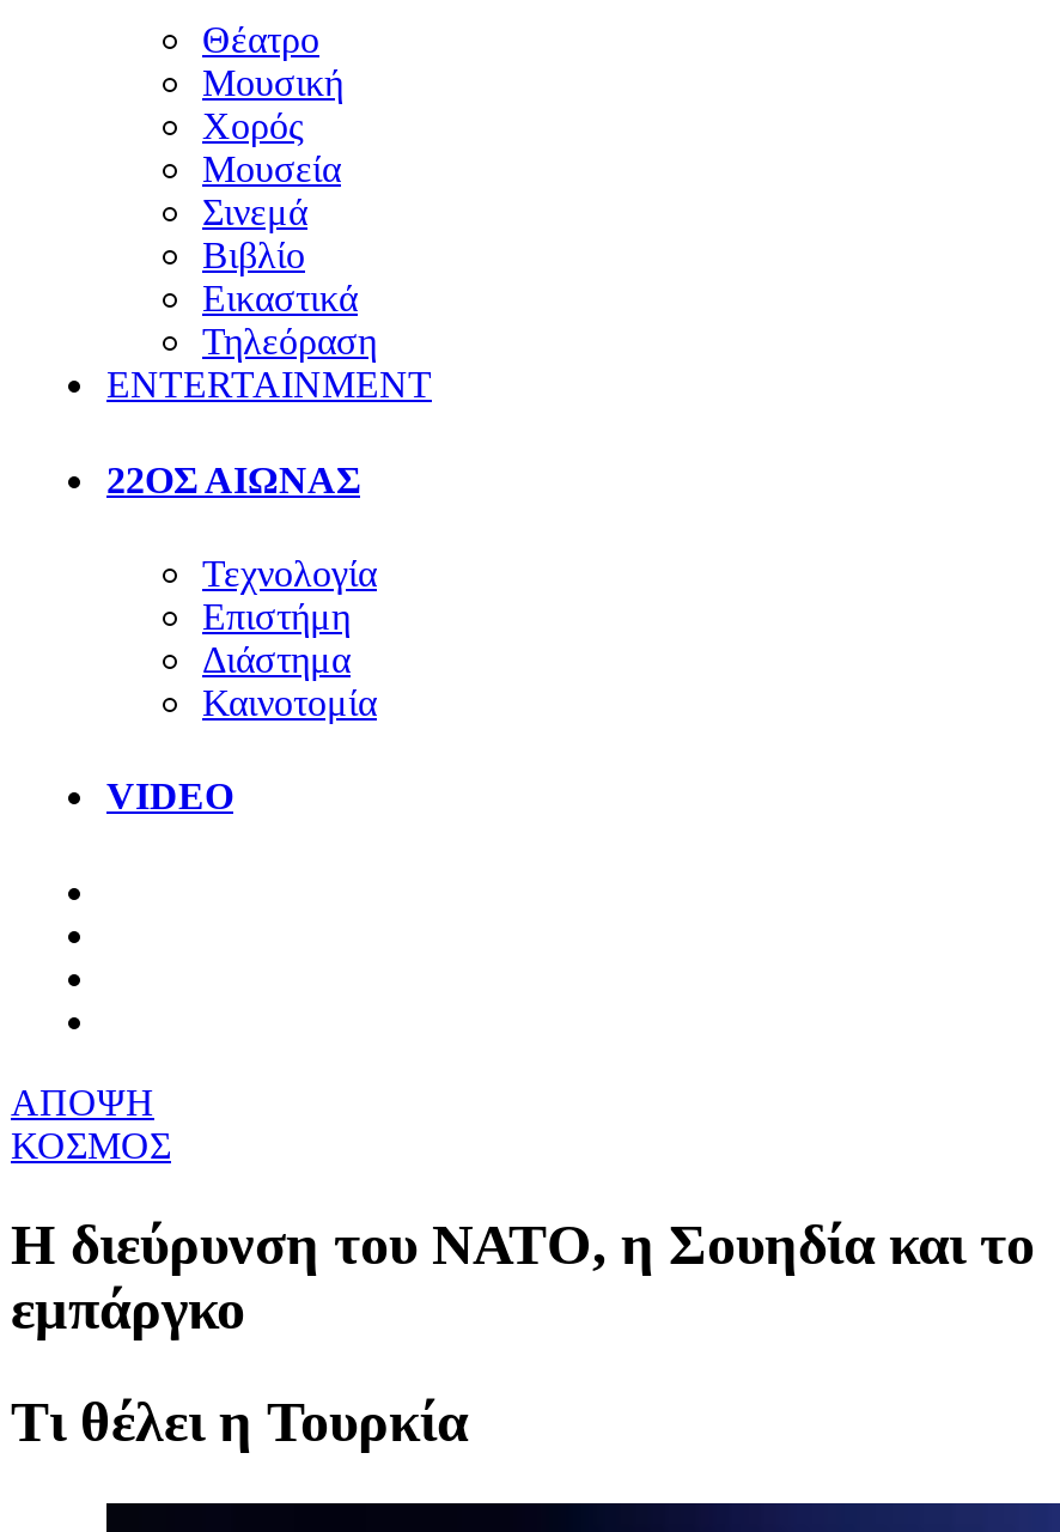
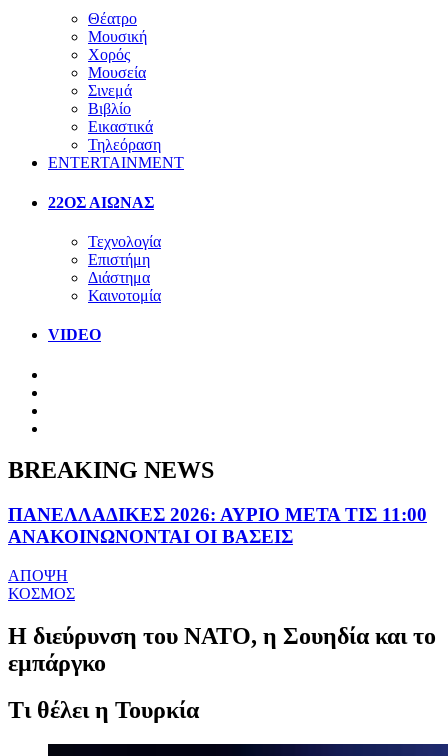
none -> [8,457,427,547] BREAKING NEWS | ΠΑΝΕΛΛΑΔΙΚΕΣ 2026: ΑΥΡΙΟ ΜΕΤΑ ΤΙΣ 11:00 | ΑΝΑΚΟΙΝΩΝΟΝΤΑΙ ΟΙ ΒΑΣΕΙΣ

